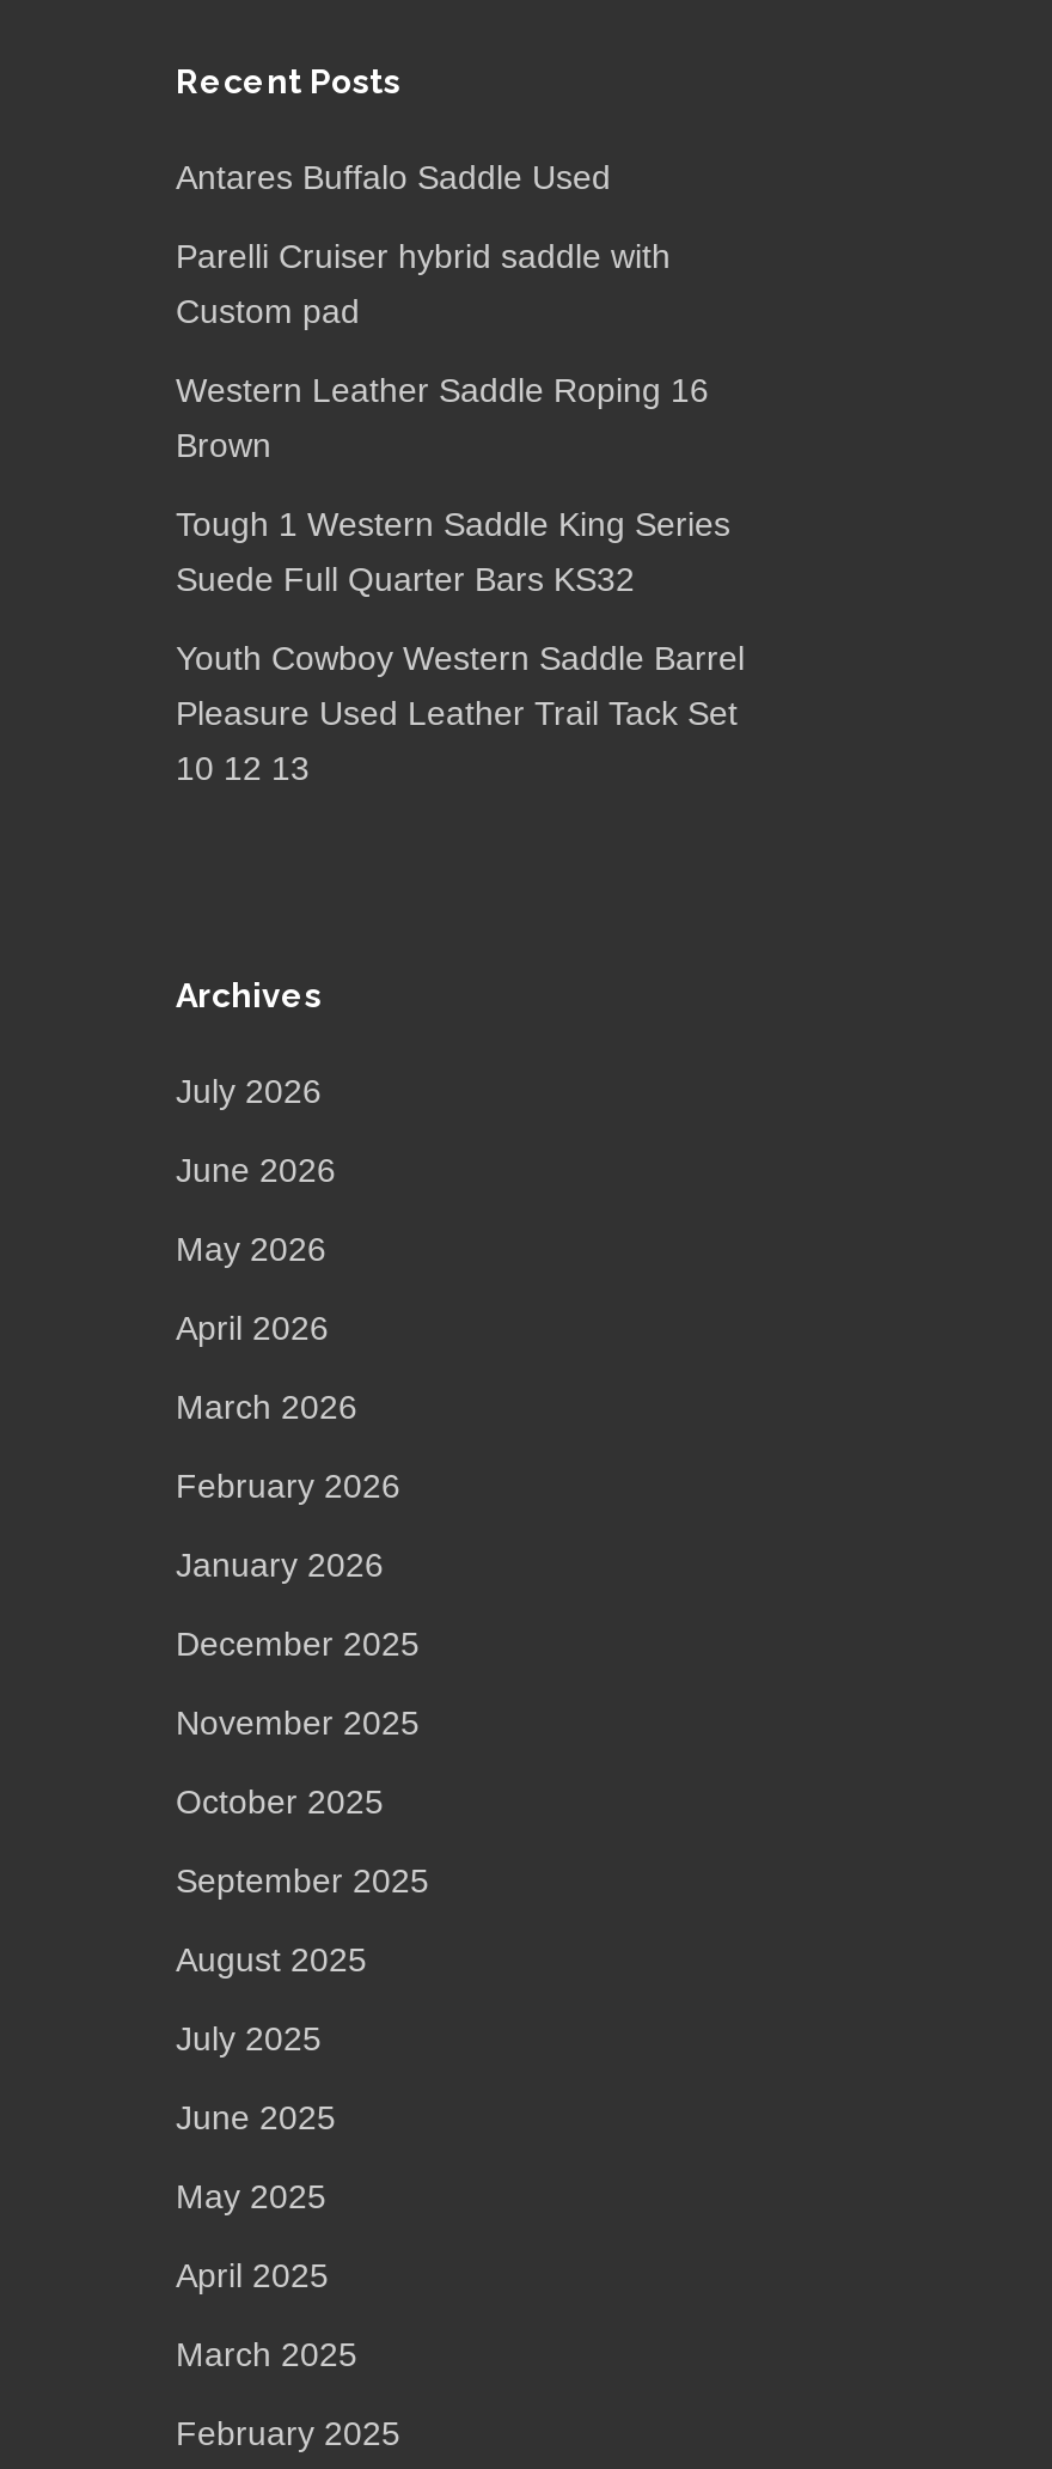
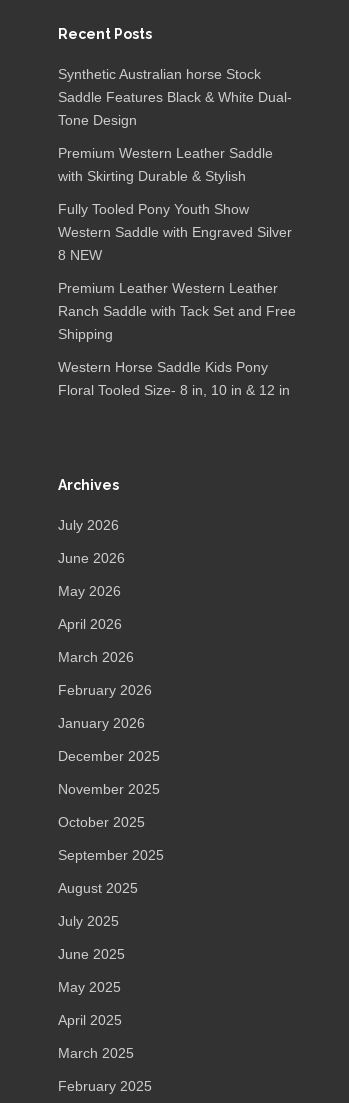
[176,157,611,195] Antares Buffalo Saddle Used -> [58,65,292,127] Synthetic Australian horse Stock | Saddle Features Black & White Dual- | Tone Design
[176,236,671,329] Parelli Cruiser hybrid saddle with | Custom pad -> [58,144,273,183] Premium Western Leather Saddle | with Skirting Durable & Stylish
[176,370,709,463] Western Leather Saddle Roping 16 | Brown -> [58,200,292,262] Fully Tooled Pony Youth Show | Western Saddle with Engraved Silver | 8 NEW
[176,504,730,597] Tough 1 Western Saddle King Series | Suede Full Quarter Bars KS32 -> [58,279,296,341] Premium Leather Western Leather | Ranch Saddle with Tack Set and Free | Shipping
[176,638,745,786] Youth Cowboy Western Saddle Barrel | Pleasure Used Leather Trail Tack Set | 10 12 13 -> [58,358,290,397] Western Horse Saddle Kids Pony | Floral Tooled Size- 8 in, 10 in & 12 in

